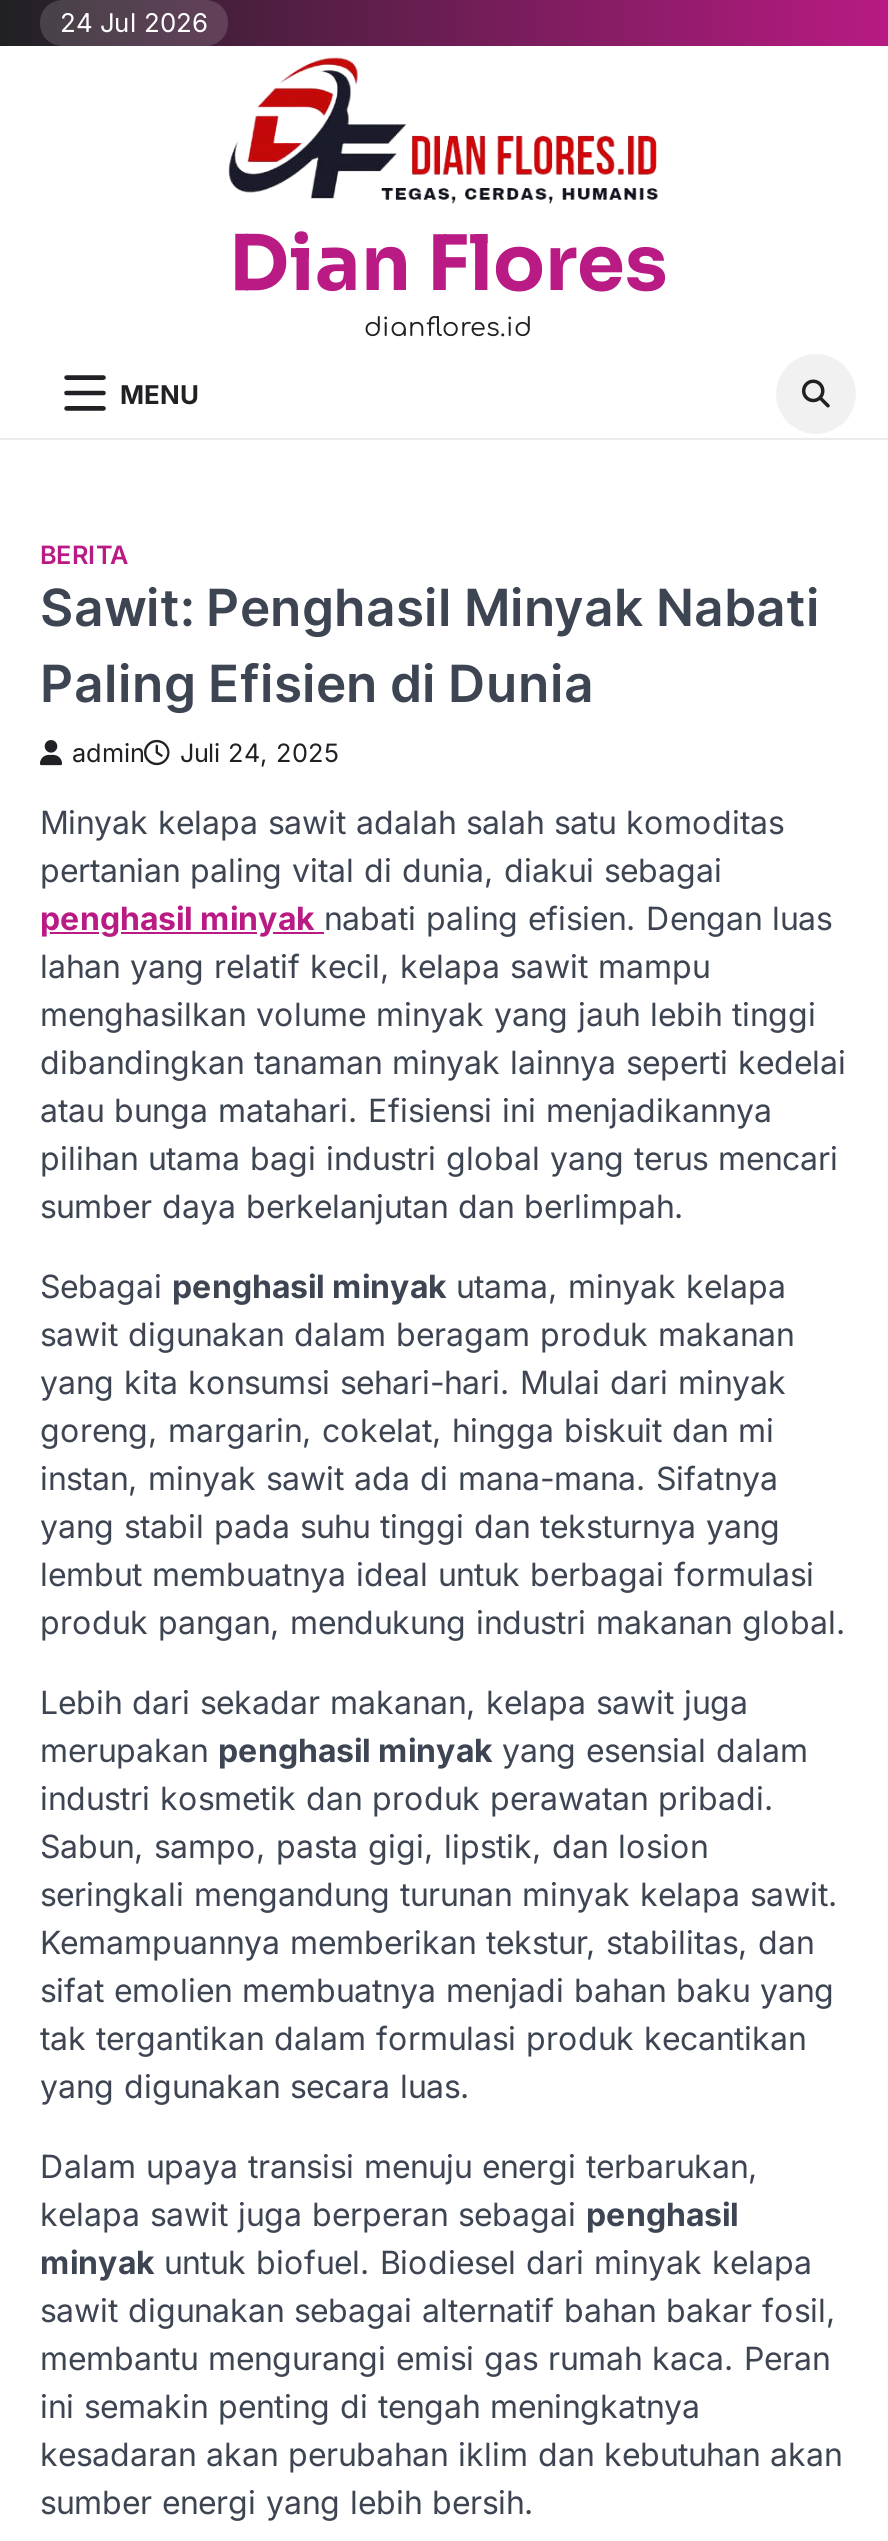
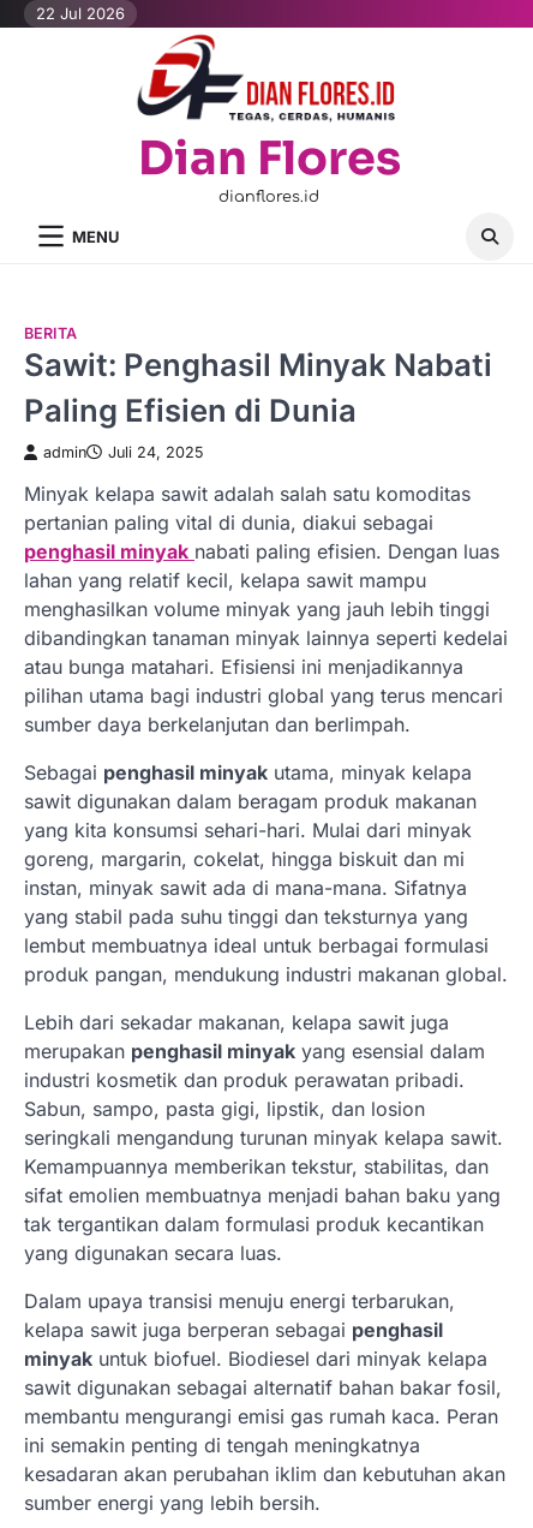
[60,6,208,38] 24 Jul 2026 -> [36,4,125,23] 22 Jul 2026

